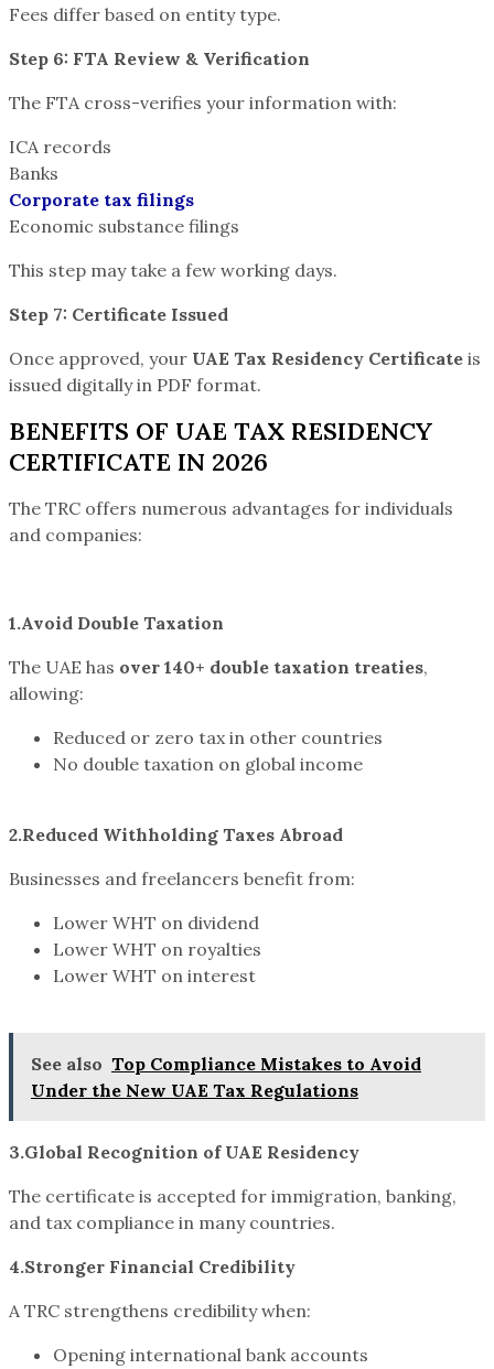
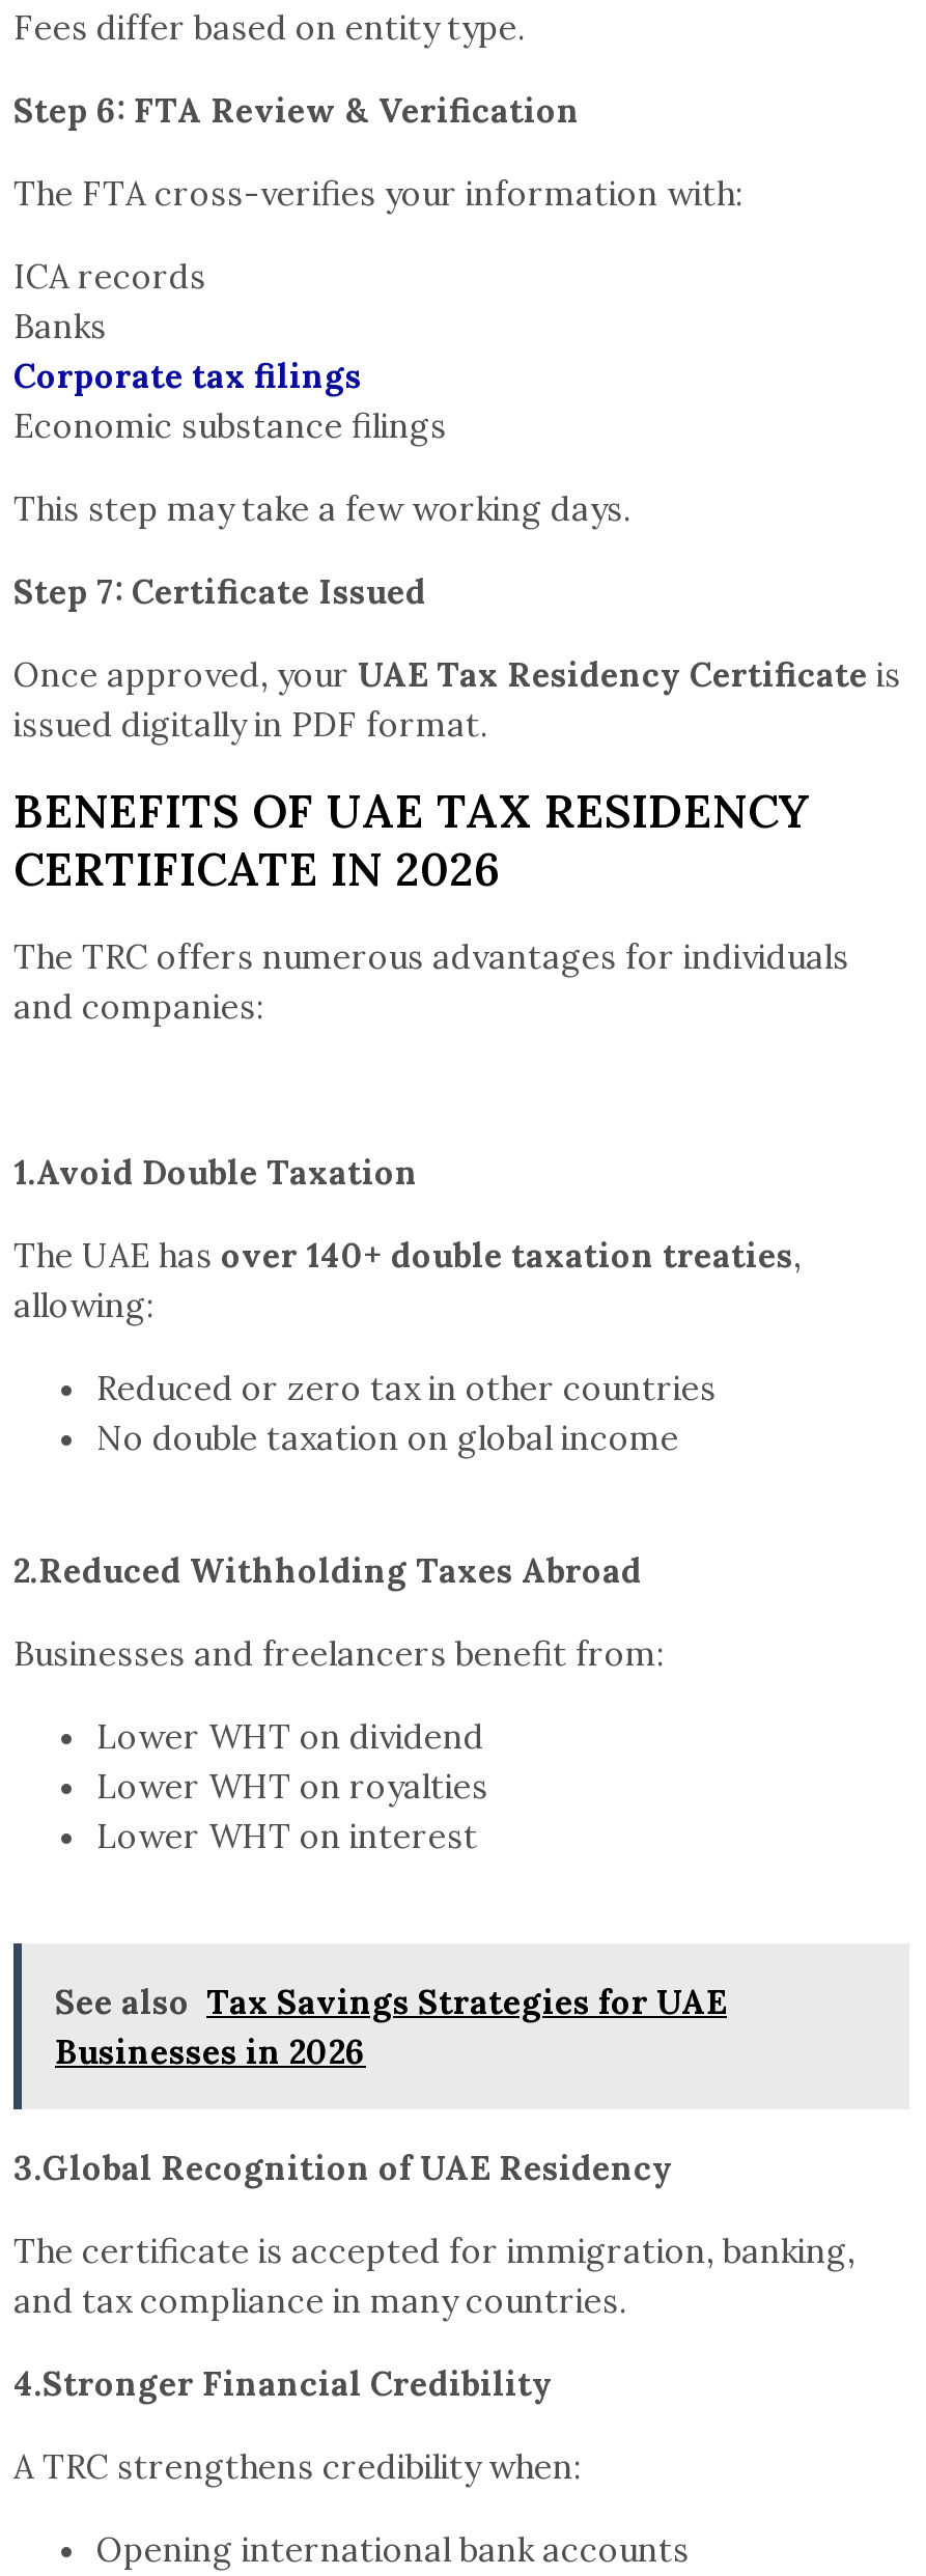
[31,1053,421,1101] See also Top Compliance Mistakes to Avoid | Under the New UAE Tax Regulations -> [55,1981,727,2072] See also Tax Savings Strategies for UAE | Businesses in 2026

